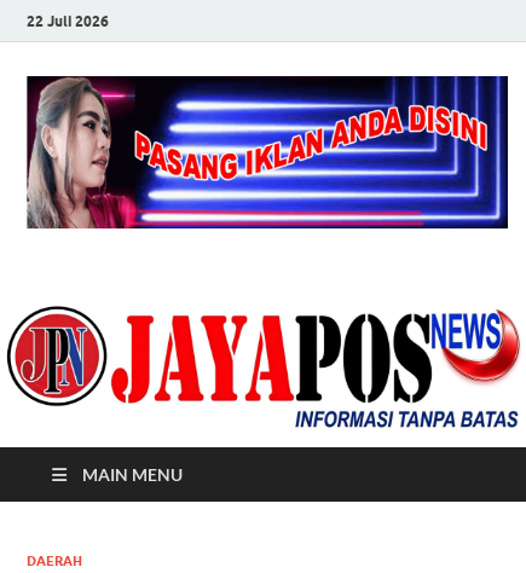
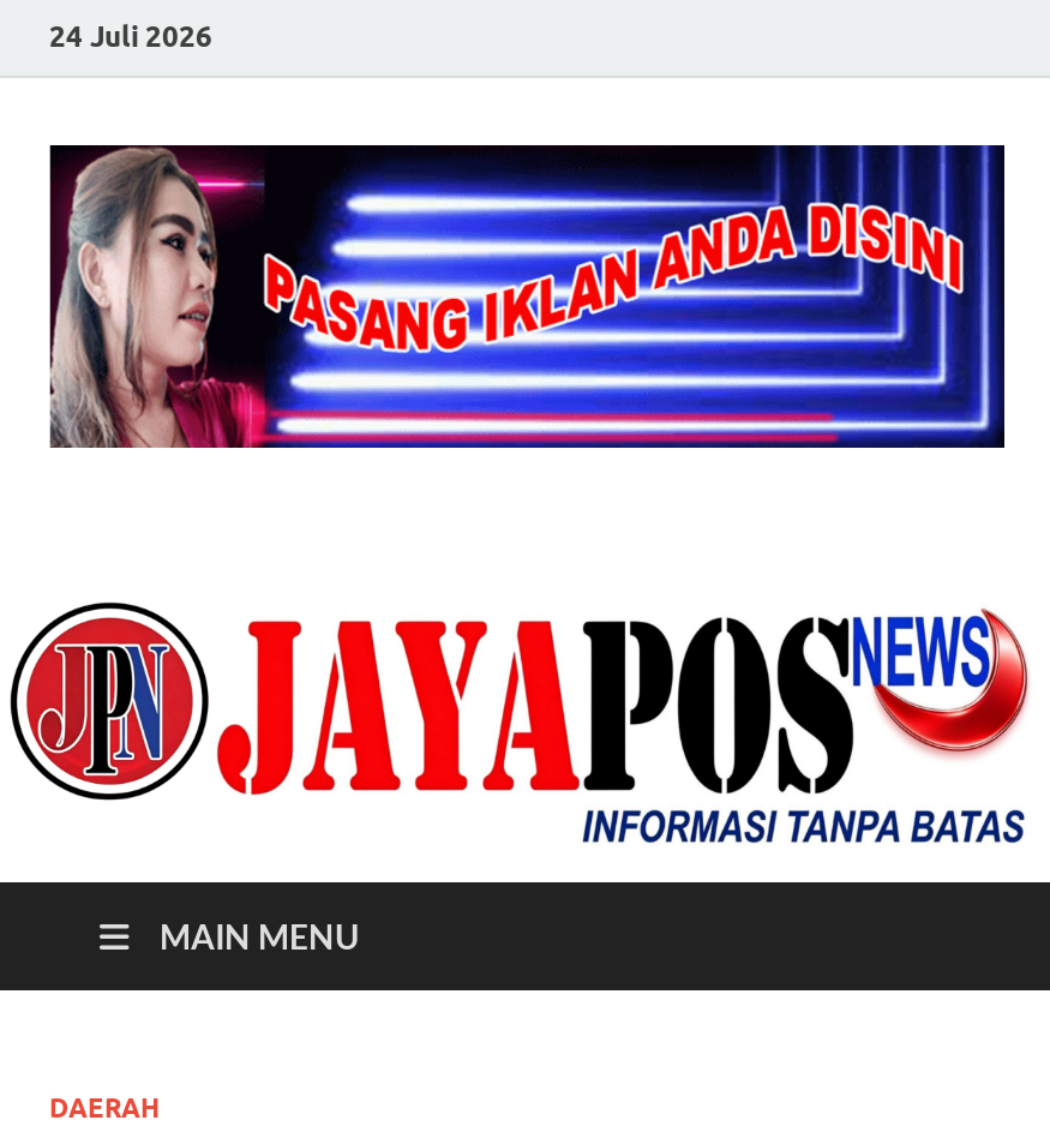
[27,11,109,30] 22 Juli 2026 -> [49,17,212,53] 24 Juli 2026

